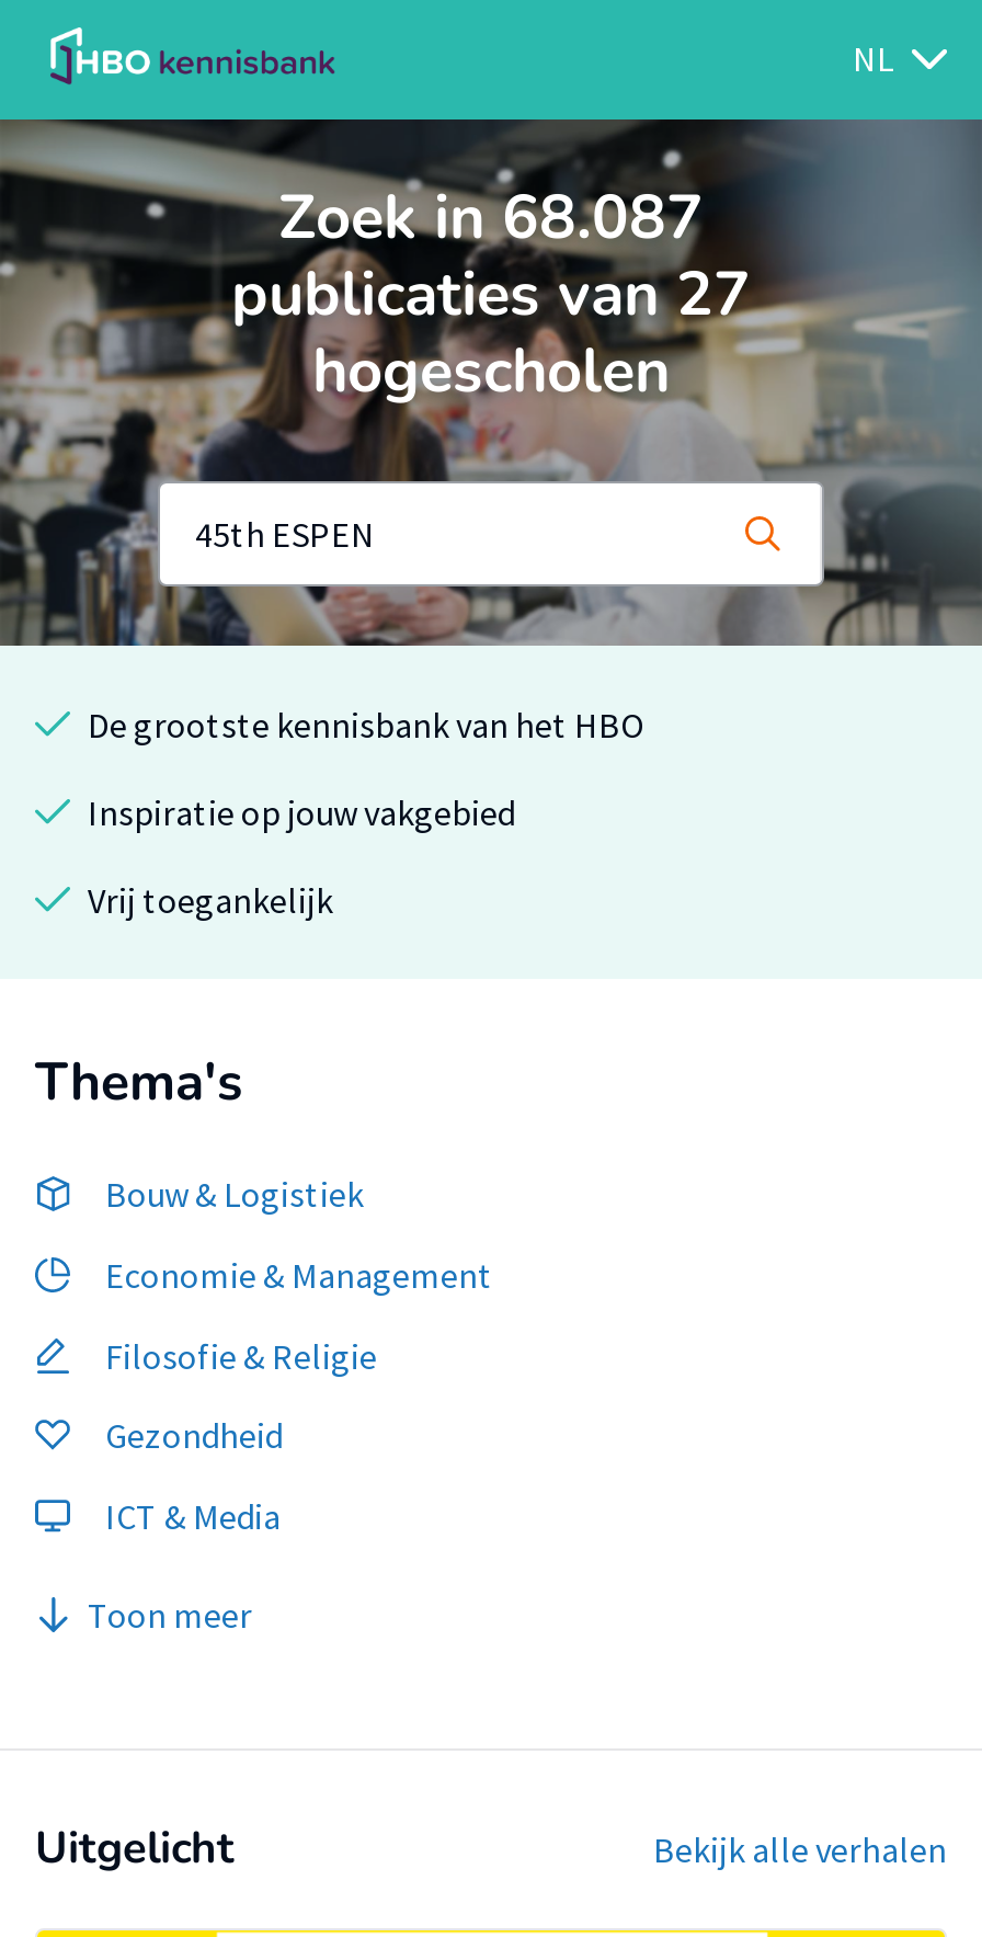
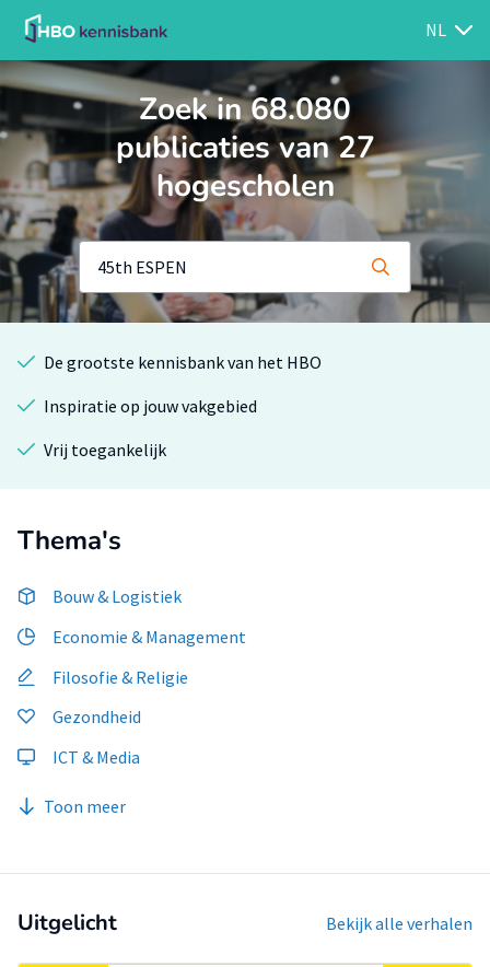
[278,175,704,259] Zoek in 68.087 -> [139,88,351,130] Zoek in 68.080

